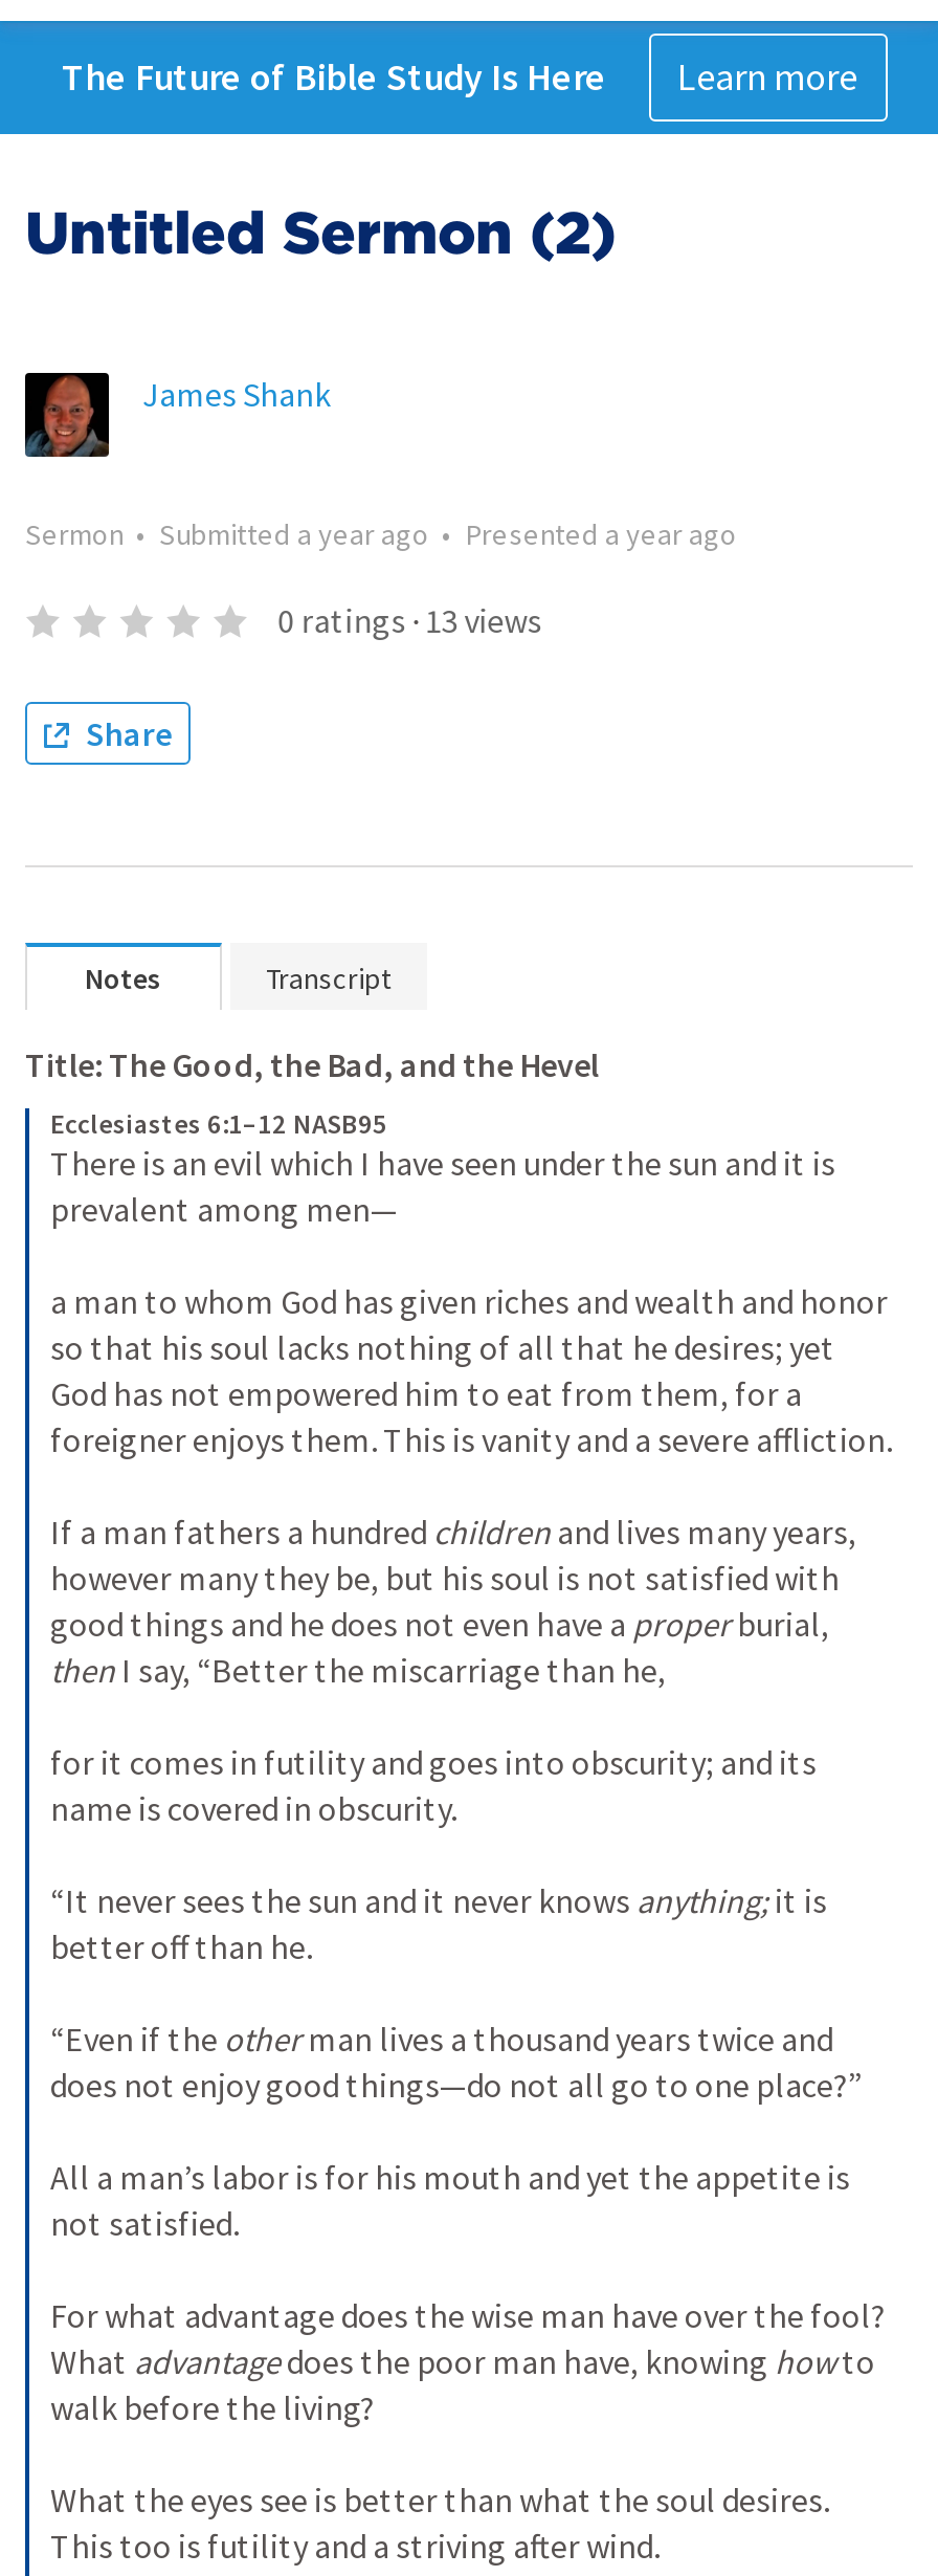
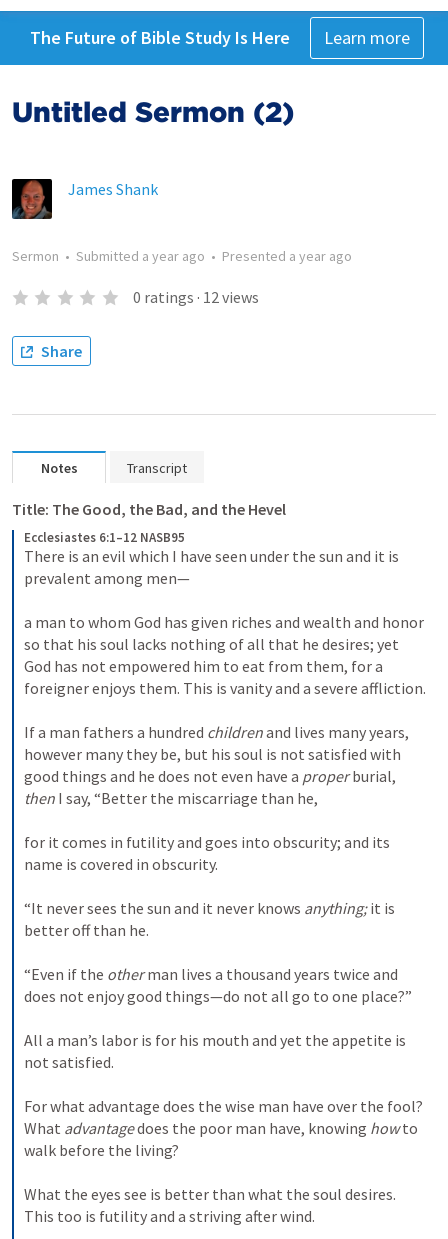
[278,599,542,641] 0 ratings · 13 views -> [133,287,259,307] 0 ratings · 12 views

